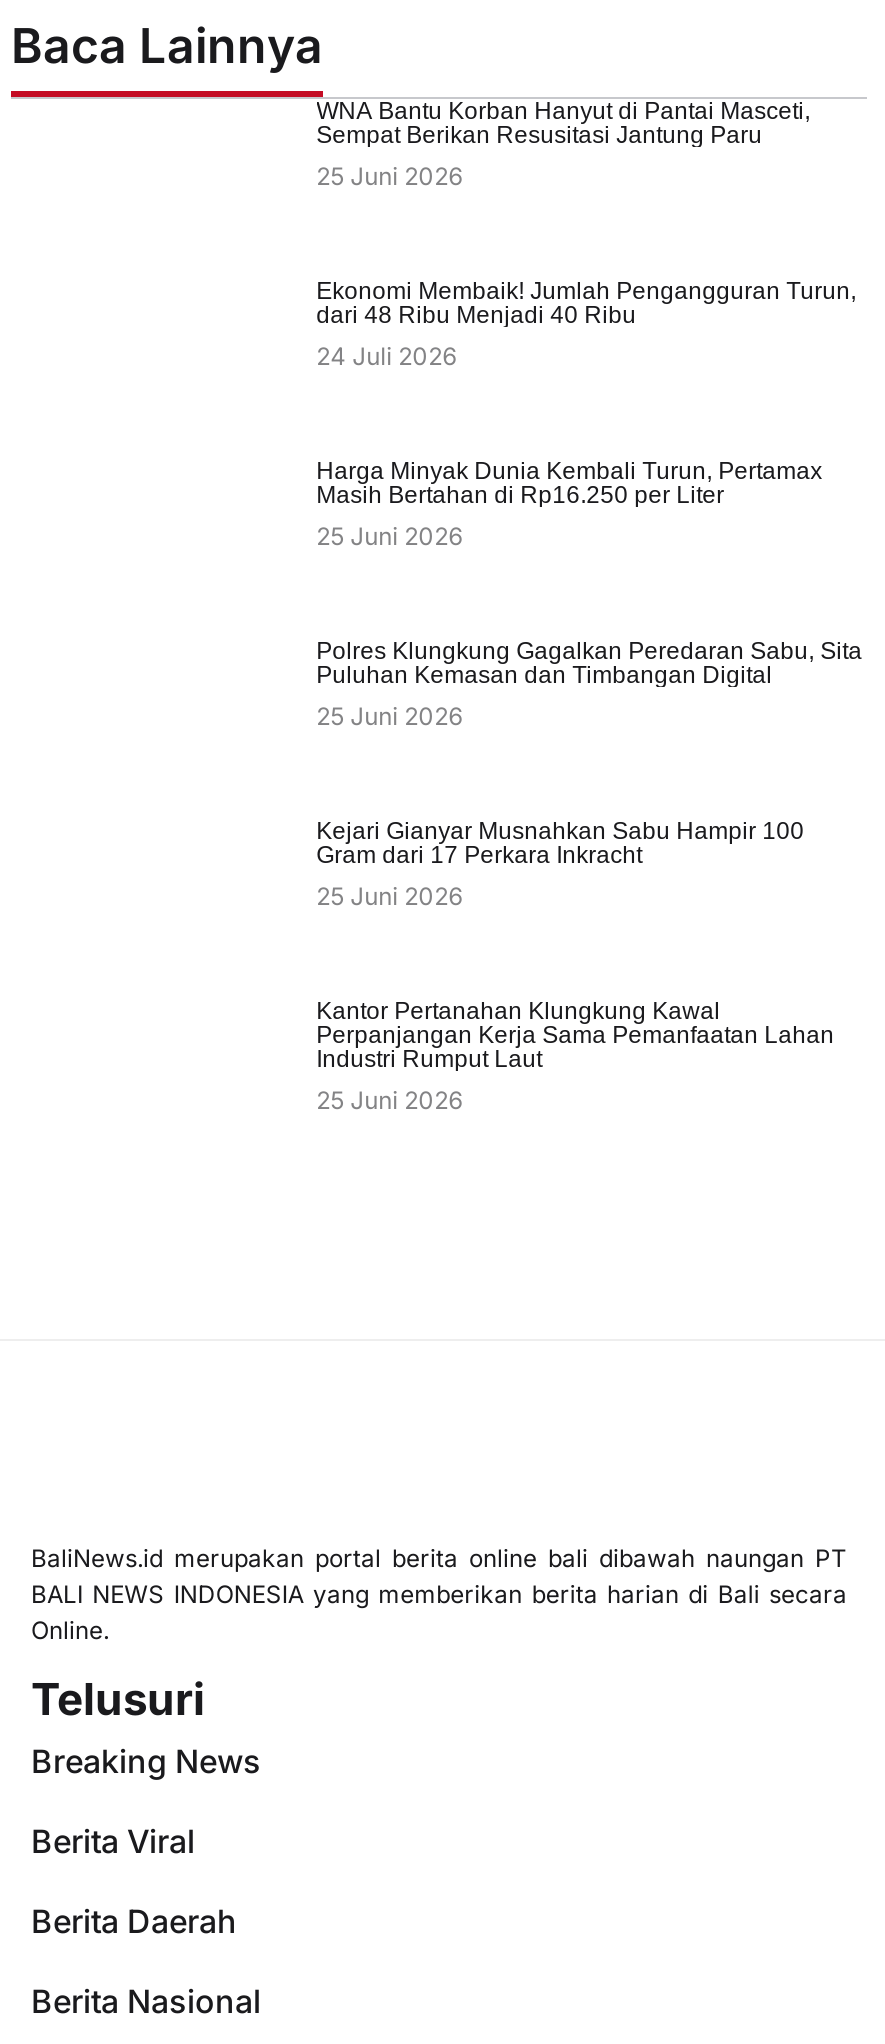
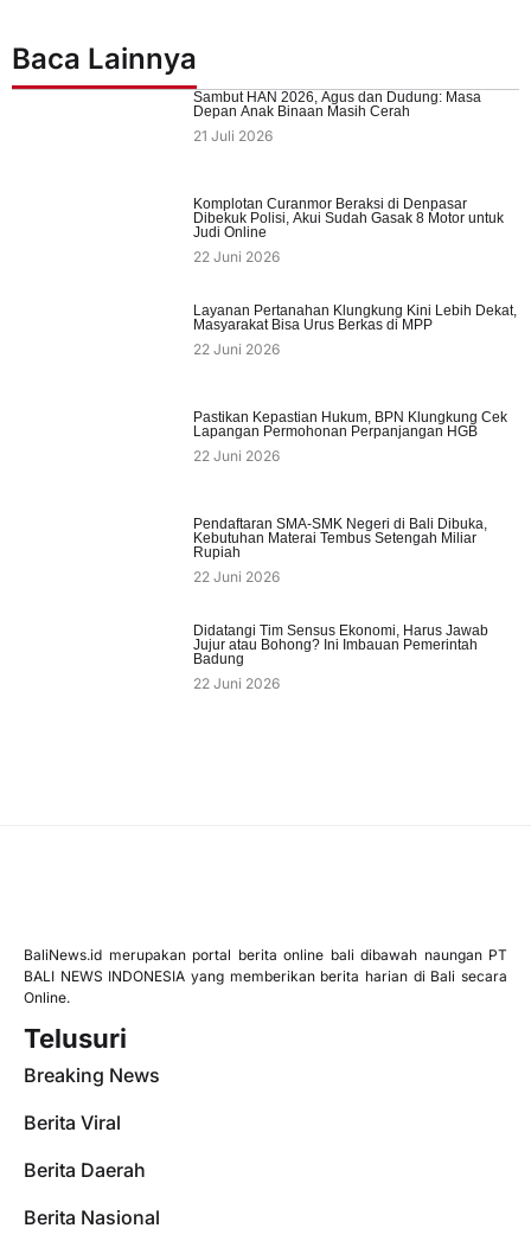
[316,96,810,190] WNA Bantu Korban Hanyut di Pantai Masceti, | Sempat Berikan Resusitasi Jantung Paru | 25 Juni 2026 -> [193,88,481,144] Sambut HAN 2026, Agus dan Dudung: Masa | Depan Anak Binaan Masih Cerah | 21 Juli 2026
[316,276,856,370] Ekonomi Membaik! Jumlah Pengangguran Turun, | dari 48 Ribu Menjadi 40 Ribu | 24 Juli 2026 -> [193,195,503,265] Komplotan Curanmor Beraksi di Denpasar | Dibekuk Polisi, Akui Sudah Gasak 8 Motor untuk | Judi Online | 22 Juni 2026
[316,456,822,550] Harga Minyak Dunia Kembali Turun, Pertamax | Masih Bertahan di Rp16.250 per Liter | 25 Juni 2026 -> [193,302,516,357] Layanan Pertanahan Klungkung Kini Lebih Dekat, | Masyarakat Bisa Urus Berkas di MPP | 22 Juni 2026
[316,636,862,730] Polres Klungkung Gagalkan Peredaran Sabu, Sita | Puluhan Kemasan dan Timbangan Digital | 25 Juni 2026 -> [193,408,507,464] Pastikan Kepastian Hukum, BPN Klungkung Cek | Lapangan Permohonan Perpanjangan HGB | 22 Juni 2026
[316,816,804,910] Kejari Gianyar Musnahkan Sabu Hampir 100 | Gram dari 17 Perkara Inkracht | 25 Juni 2026 -> [193,515,487,585] Pendaftaran SMA-SMK Negeri di Bali Dibuka, | Kebutuhan Materai Tembus Setengah Miliar | Rupiah | 22 Juni 2026
[316,996,834,1114] Kantor Pertanahan Klungkung Kawal | Perpanjangan Kerja Sama Pemanfaatan Lahan | Industri Rumput Laut | 25 Juni 2026 -> [193,622,488,692] Didatangi Tim Sensus Ekonomi, Harus Jawab | Jujur atau Bohong? Ini Imbauan Pemerintah | Badung | 22 Juni 2026

